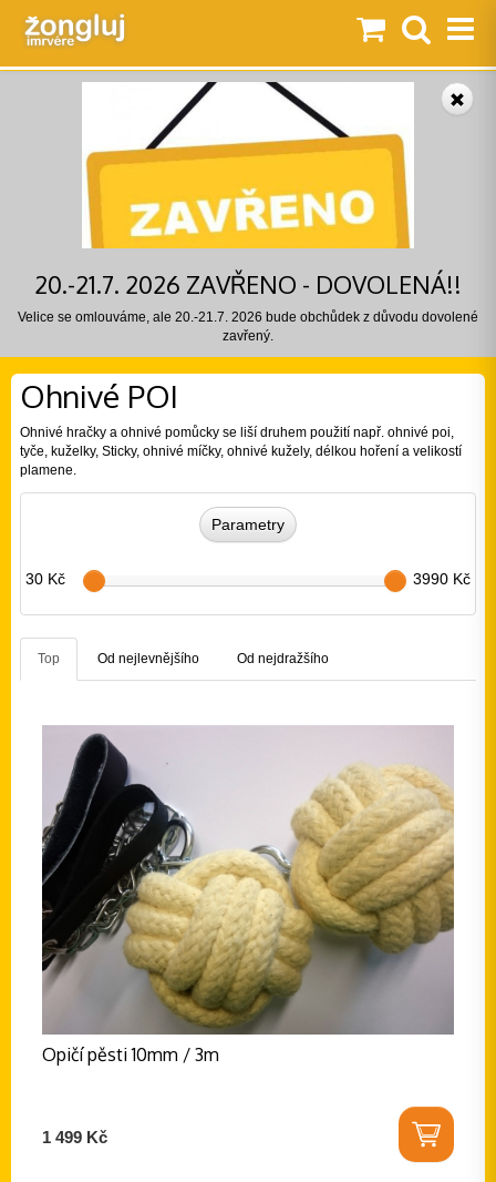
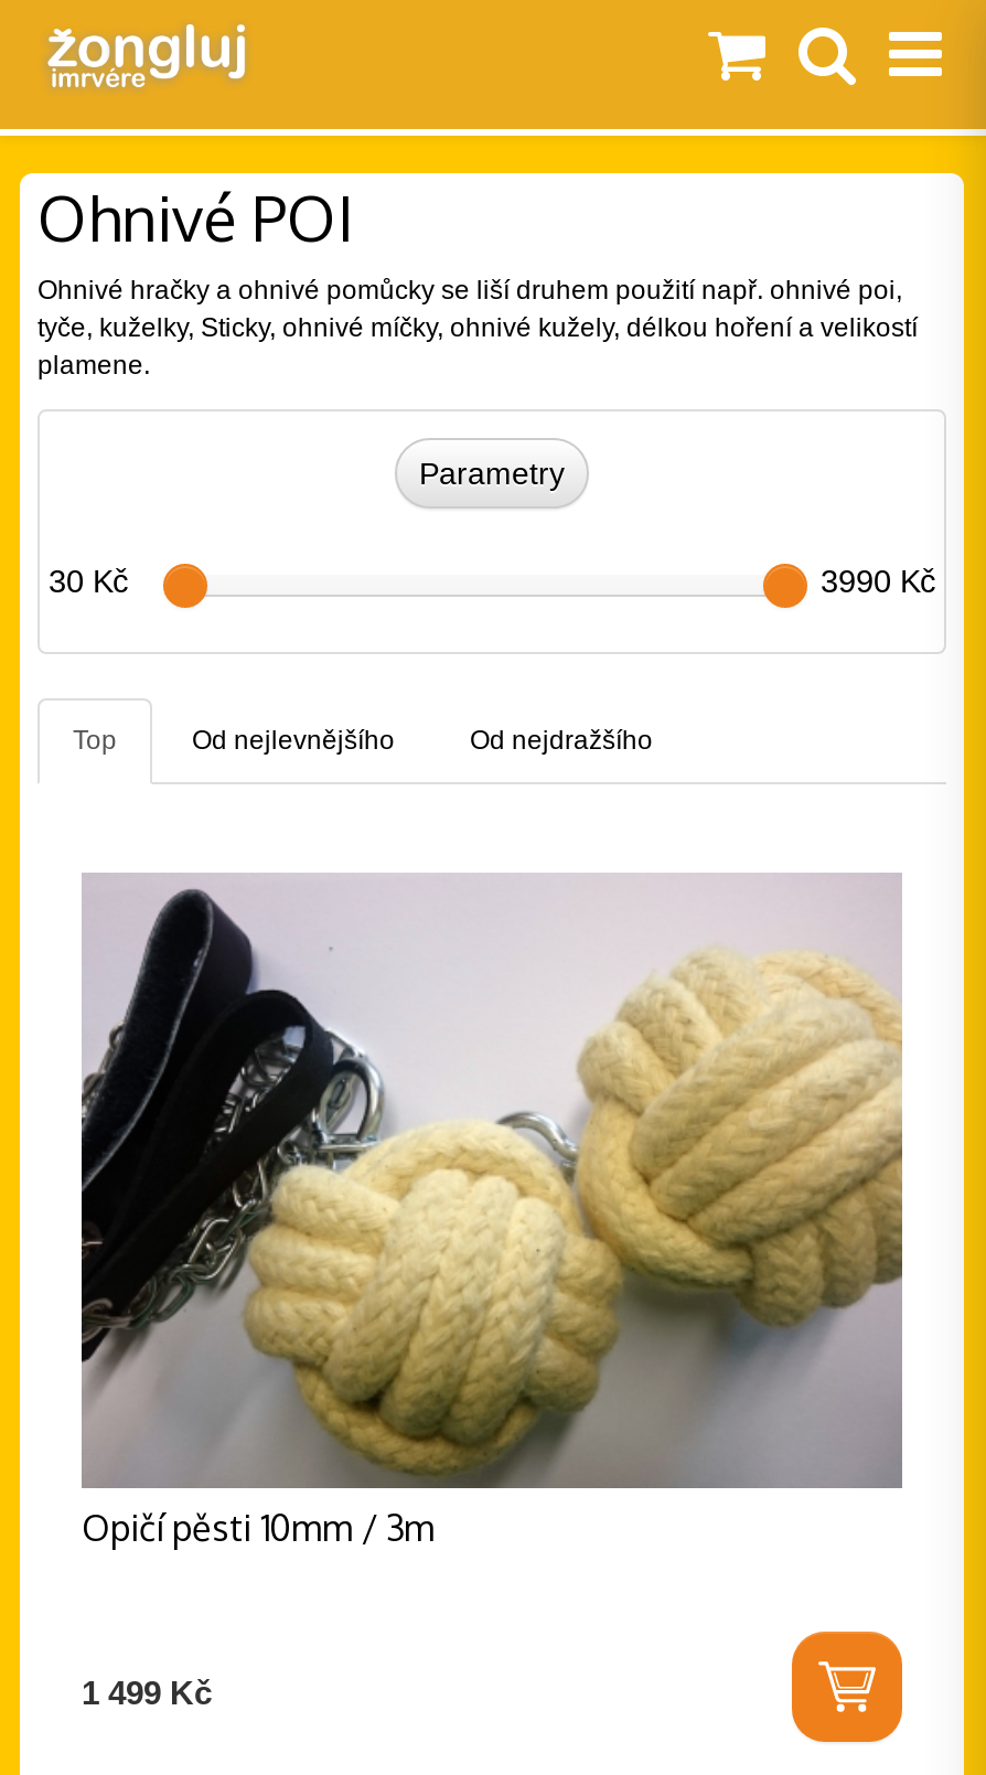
[3,70,493,358] [image] | 20.-21.7. 2026 ZAVŘENO - DOVOLENÁ!! | Velice se omlouváme, ale 20.-21.7. 2026 bude obchůdek z důvodu dovolené | zavřený. -> none

